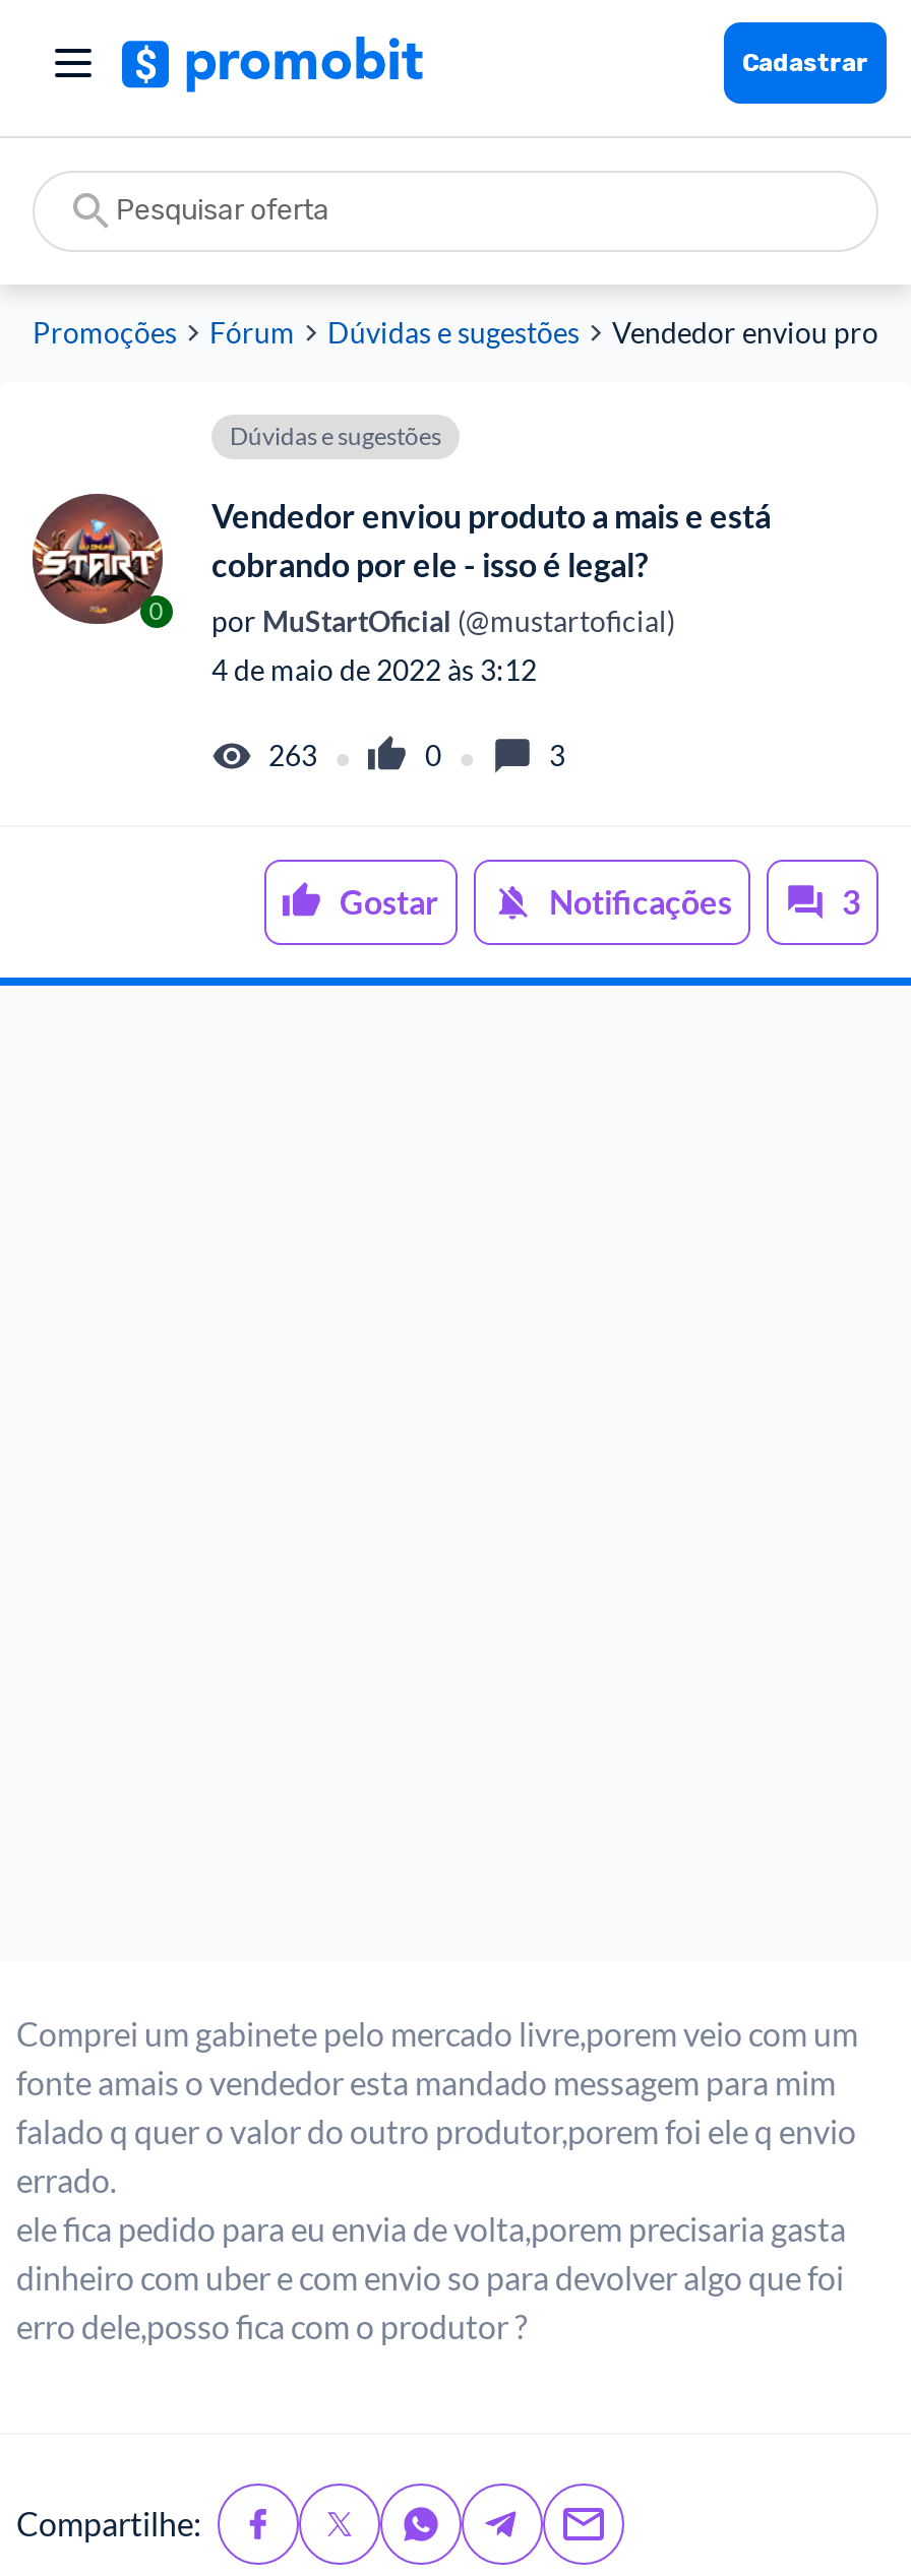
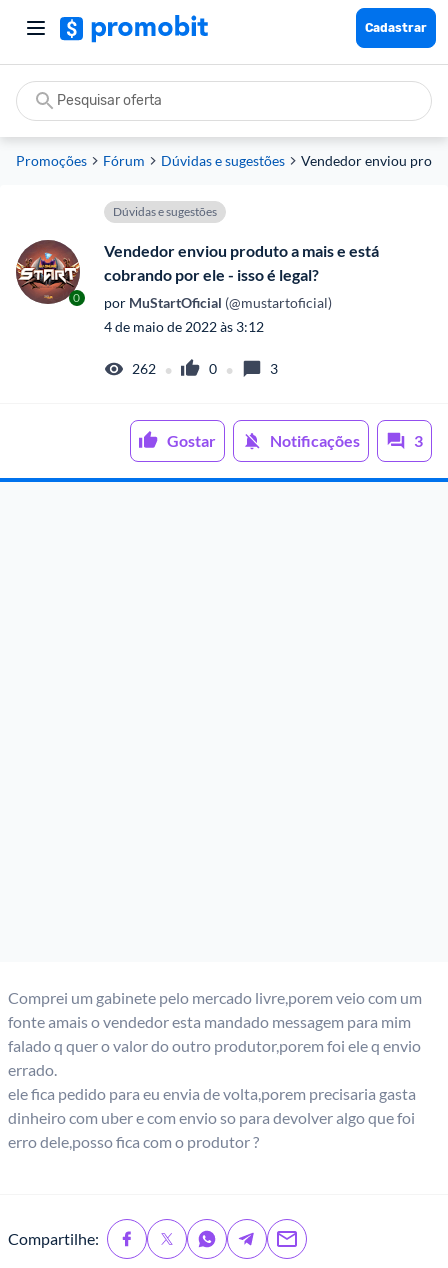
[268,737,476,775] 263 • 0 • -> [132,359,234,378] 262 • 0 •

